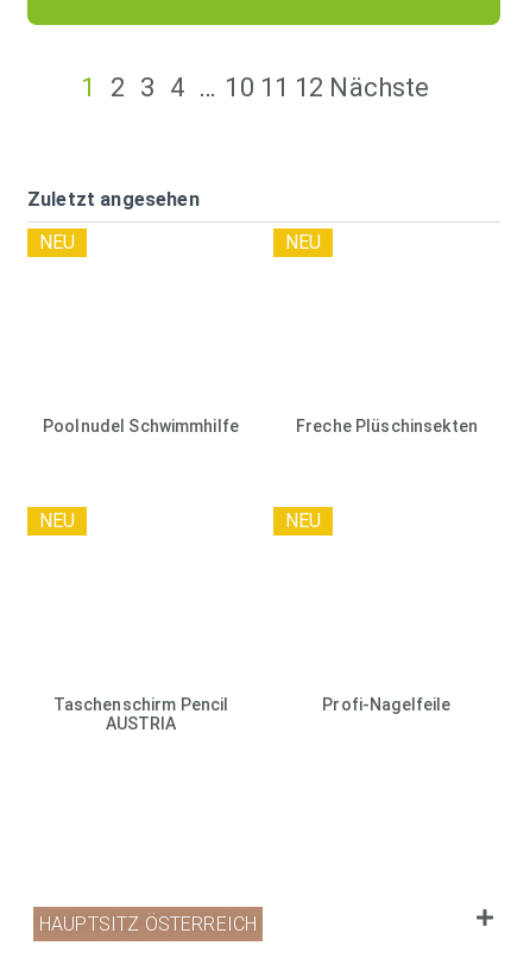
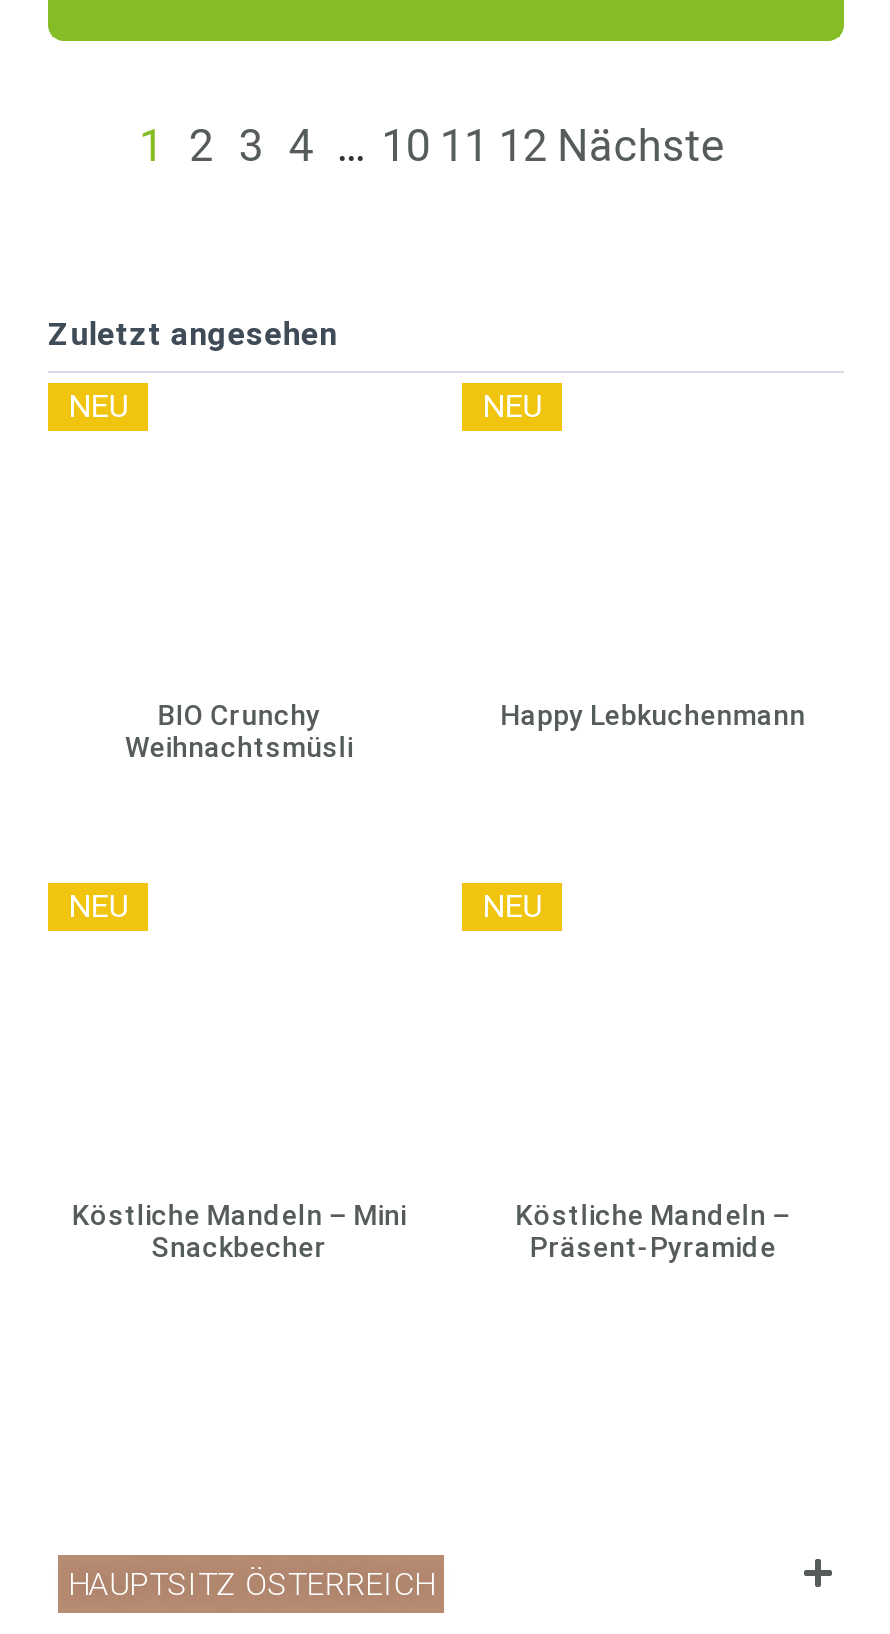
[43,417,239,436] Poolnudel Schwimmhilfe -> [125,700,353,764] BIO Crunchy | Weihnachtsmüsli
[296,417,478,436] Freche Plüschinsekten -> [500,700,806,732] Happy Lebkuchenmann
[53,695,229,733] Taschenschirm Pencil | AUSTRIA -> [72,1199,406,1263] Köstliche Mandeln – Mini | Snackbecher
[323,695,451,714] Profi-Nagelfeile -> [515,1199,791,1263] Köstliche Mandeln – | Präsent-Pyramide

